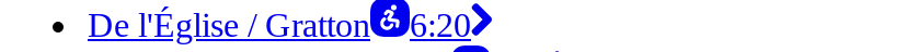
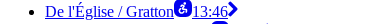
[88,7,471,44] De l'Église / Gratton 6:20 -> [45,3,228,20] De l'Église / Gratton 13:46

